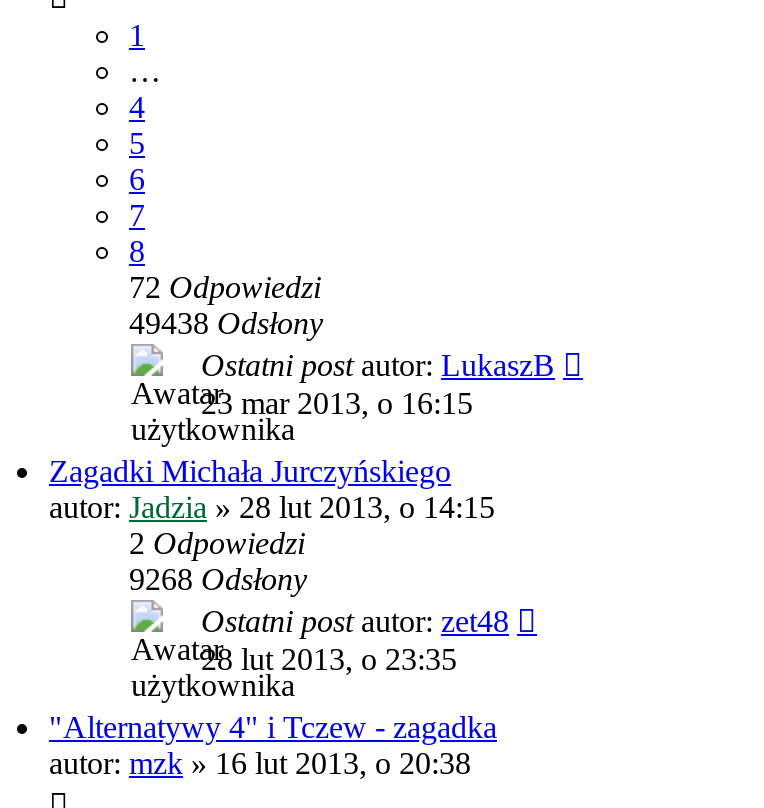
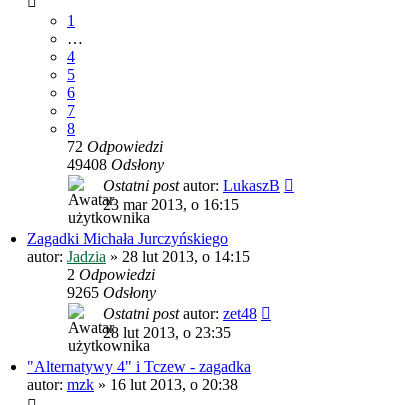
[129,306,323,340] 49438Odsłony -> [67,156,164,173] 49408Odsłony
[129,562,307,596] 9268Odsłony -> [67,284,156,301] 9265Odsłony

